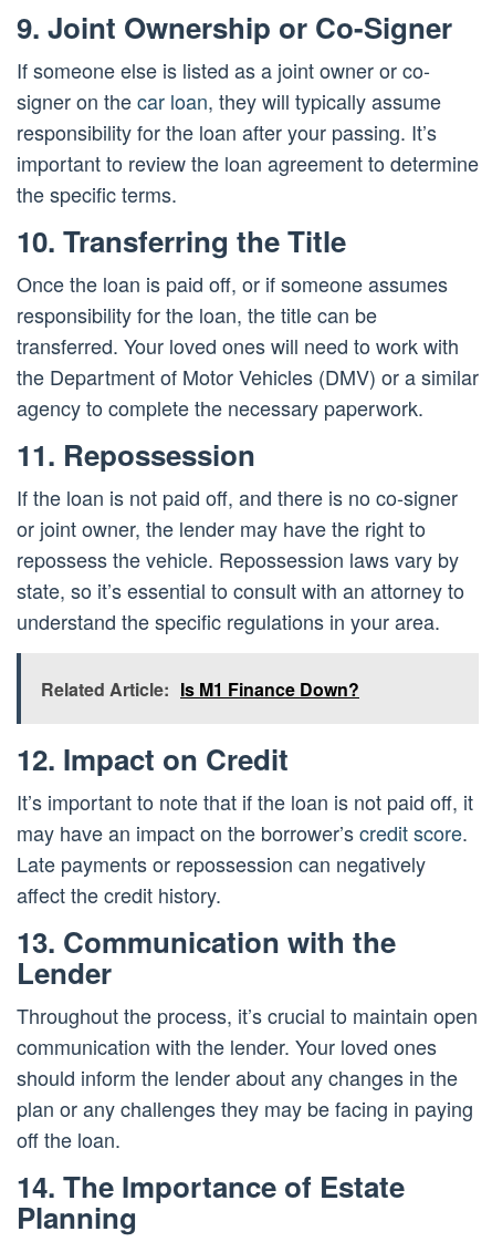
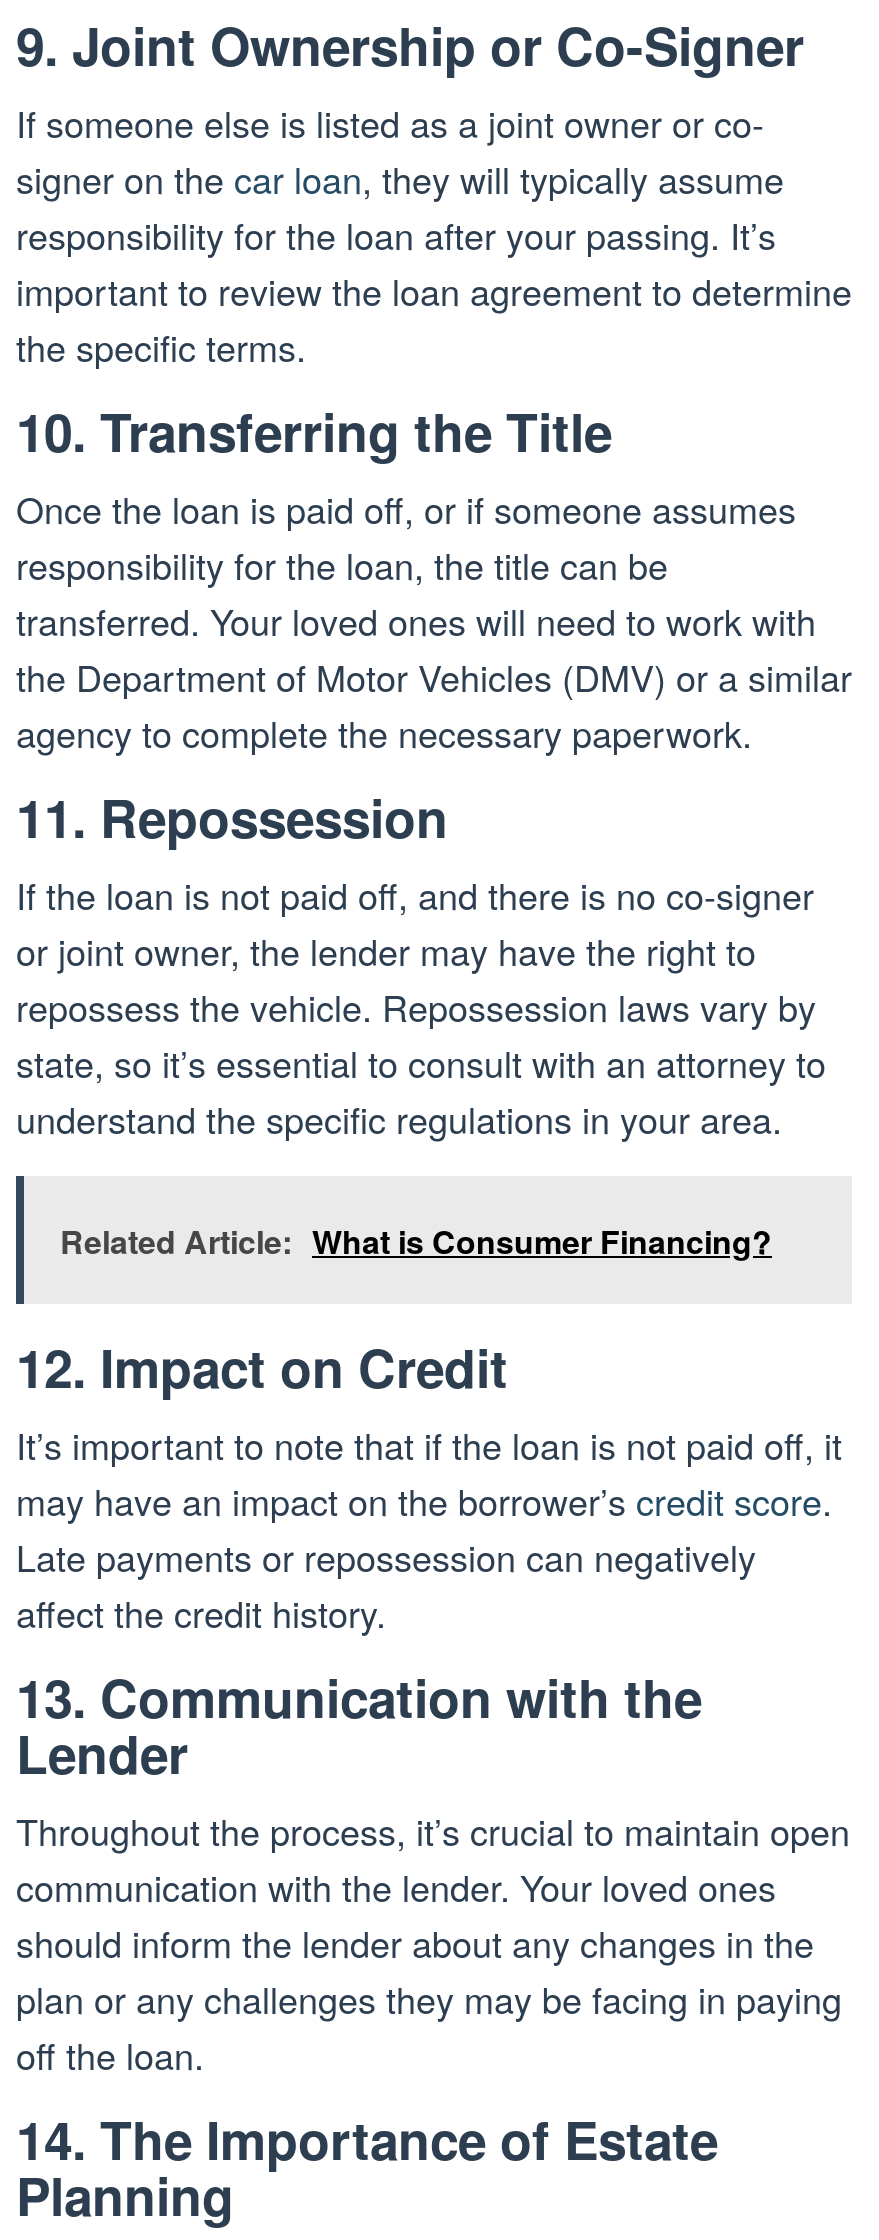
[41,676,359,702] Related Article: Is M1 Finance Down? -> [60,1218,772,1264] Related Article: What is Consumer Financing?

